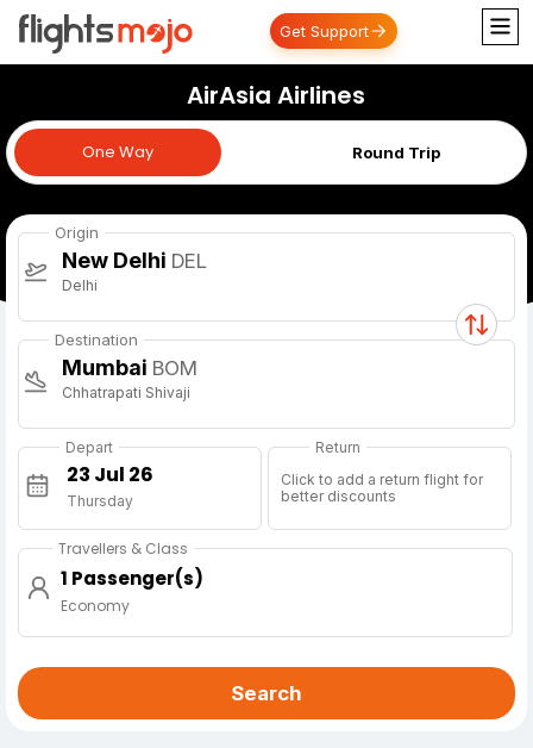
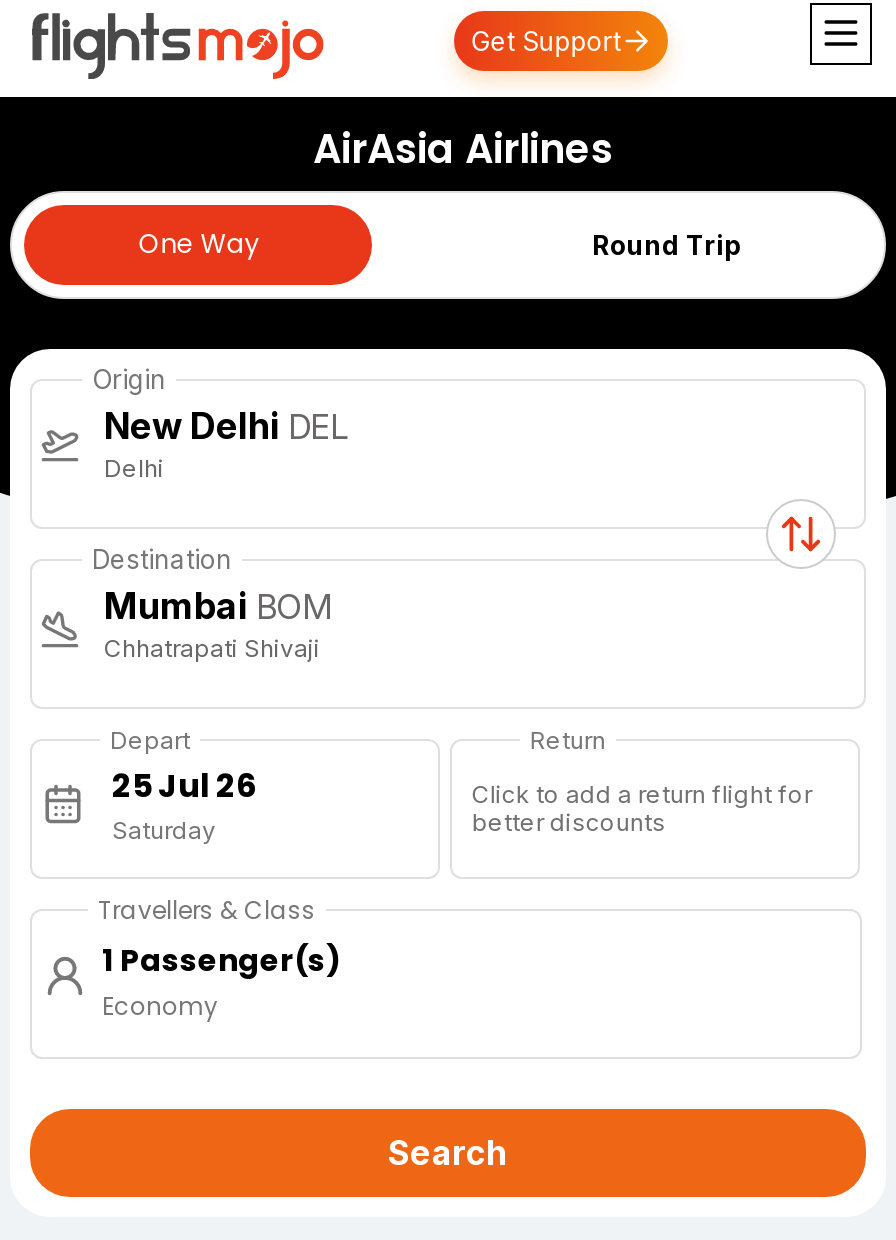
[67,492,133,509] Thursday -> [112,814,216,844] Saturday

